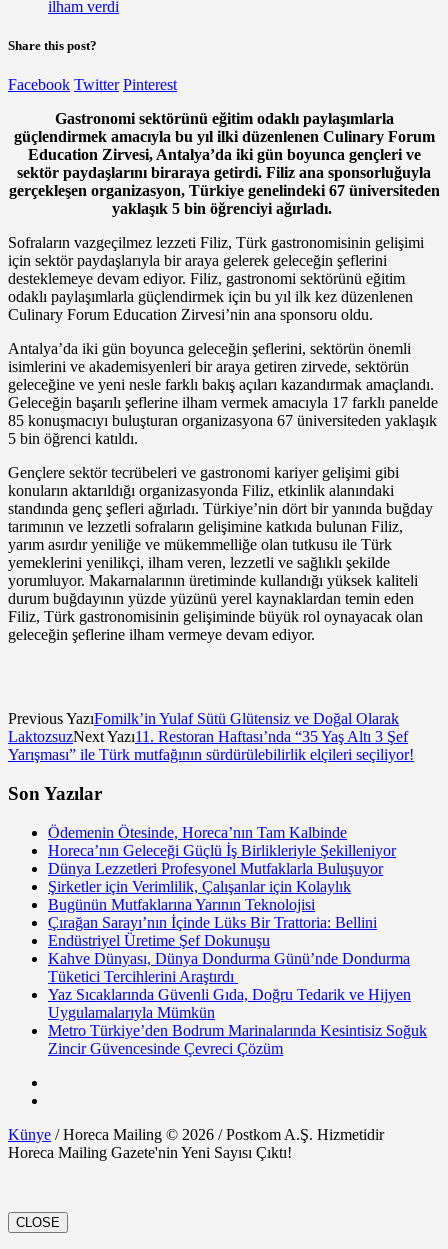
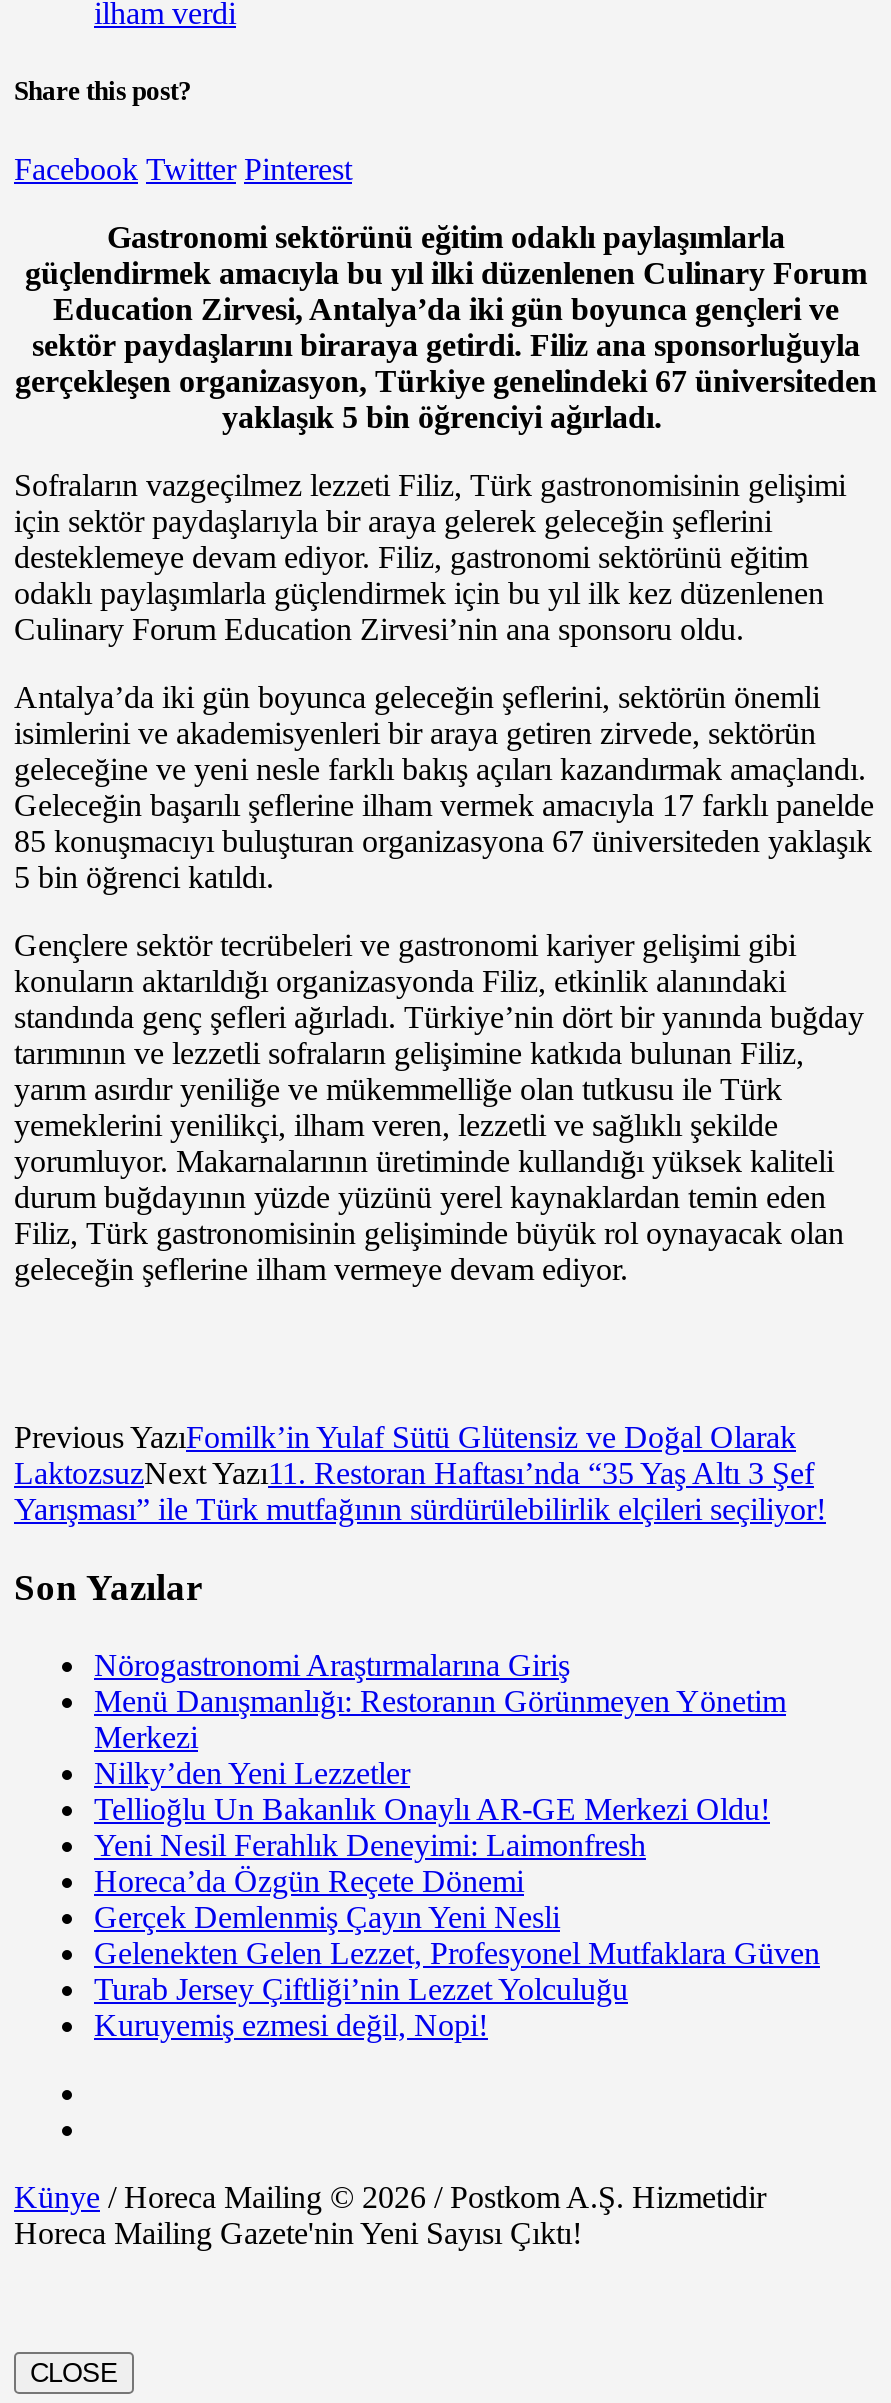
[48,824,427,1057] Ödemenin Ötesinde, Horeca’nın Tam Kalbinde | Horeca’nın Geleceği Güçlü İş Birlikleriyle Şekilleniyor | Dünya Lezzetleri Profesyonel Mutfaklarla Buluşuyor | Şirketler için Verimlilik, Çalışanlar için Kolaylık | Bugünün Mutfaklarına Yarının Teknolojisi | Çırağan Sarayı’nın İçinde Lüks Bir Trattoria: Bellini | Endüstriyel Üretime Şef Dokunuşu | Kahve Dünyası, Dünya Dondurma Günü’nde Dondurma | Tüketici Tercihlerini Araştırdı | Yaz Sıcaklarında Güvenli Gıda, Doğru Tedarik ve Hijyen | Uygulamalarıyla Mümkün | Metro Türkiye’den Bodrum Marinalarında Kesintisiz Soğuk | Zincir Güvencesinde Çevreci Çözüm -> [94,1647,820,2041] Nörogastronomi Araştırmalarına Giriş | Menü Danışmanlığı: Restoranın Görünmeyen Yönetim | Merkezi | Nilky’den Yeni Lezzetler | Tellioğlu Un Bakanlık Onaylı AR-GE Merkezi Oldu! | Yeni Nesil Ferahlık Deneyimi: Laimonfresh | Horeca’da Özgün Reçete Dönemi | Gerçek Demlenmiş Çayın Yeni Nesli | Gelenekten Gelen Lezzet, Profesyonel Mutfaklara Güven | Turab Jersey Çiftliği’nin Lezzet Yolculuğu | Kuruyemiş ezmesi değil, Nopi!

